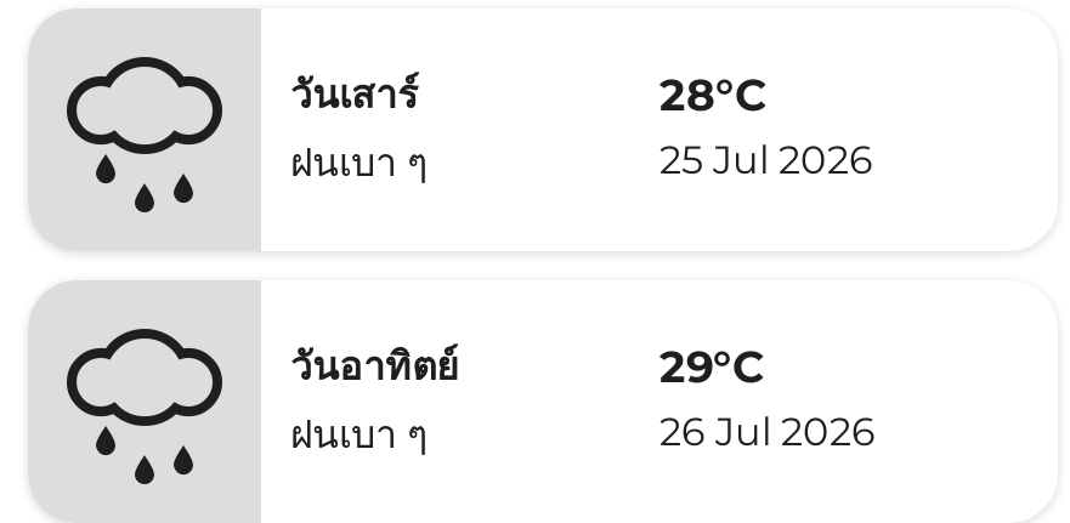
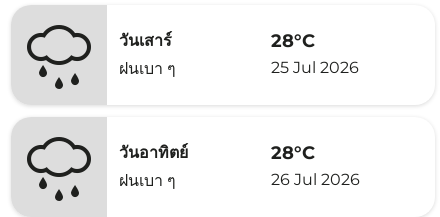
[659,340,764,393] 29°C -> [271,141,315,163] 28°C

